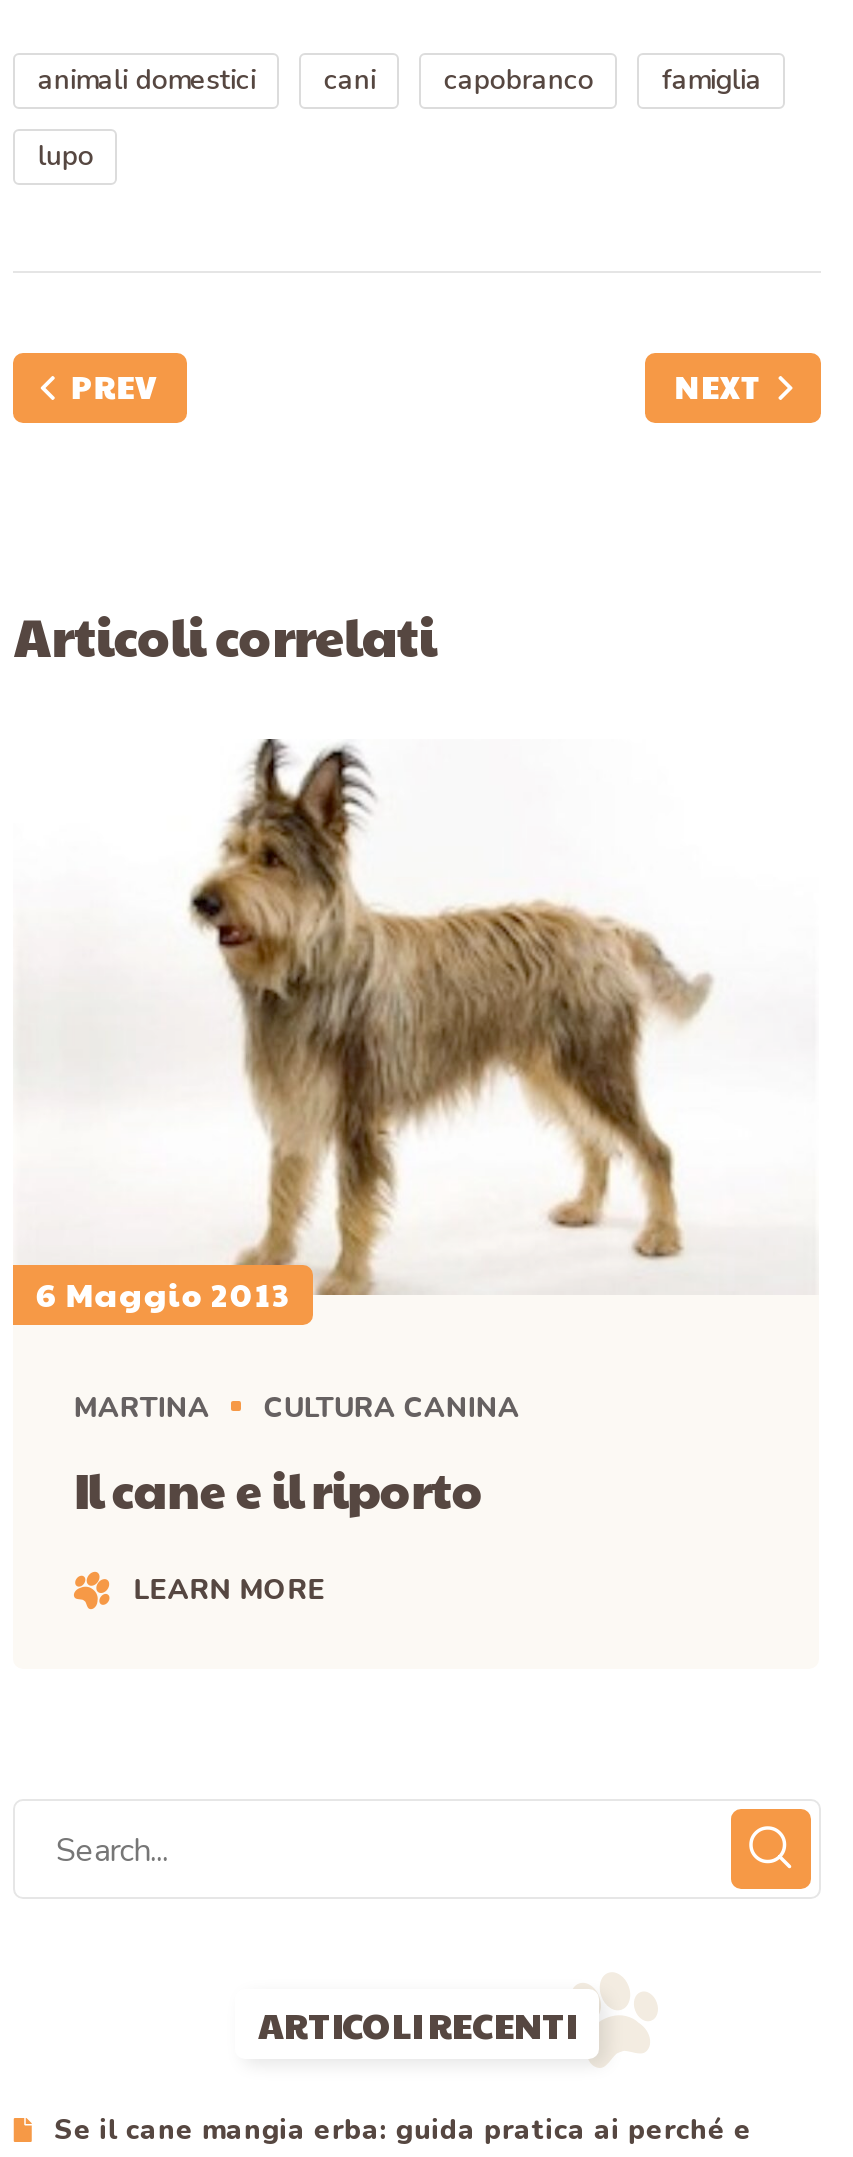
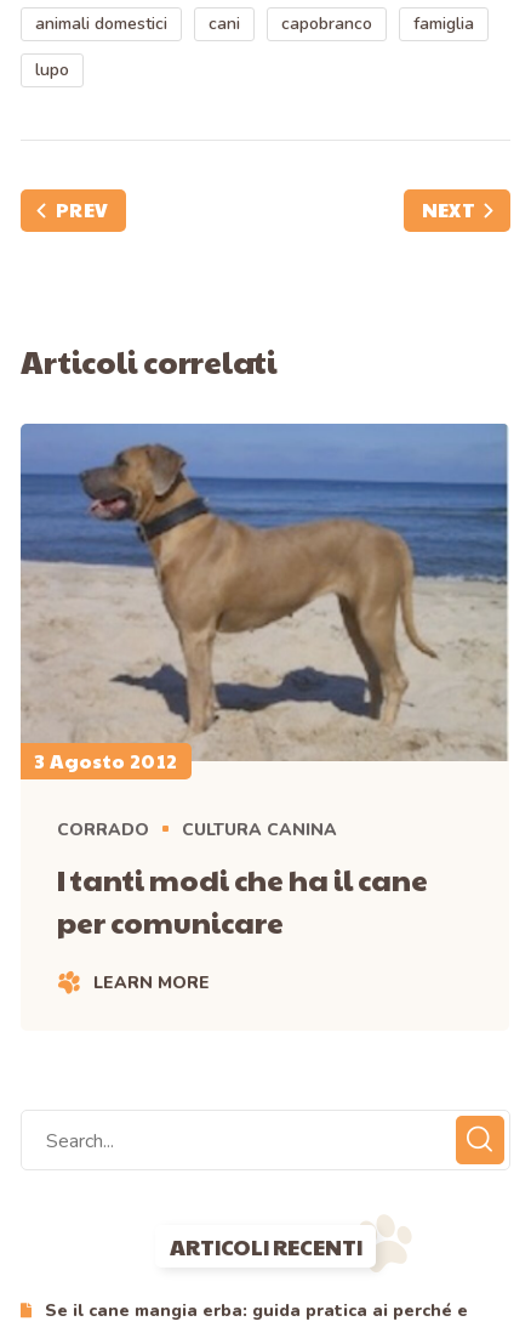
[13,737,817,1317] [image] | 6 Maggio 2013 -> [19,423,509,775] [image] | 3 Agosto 2012
[74,1389,210,1427] MARTINA -> [57,819,150,842] CORRADO
[74,1455,484,1523] Il cane e il riporto -> [57,859,428,942] I tanti modi che ha il cane | per comunicare

